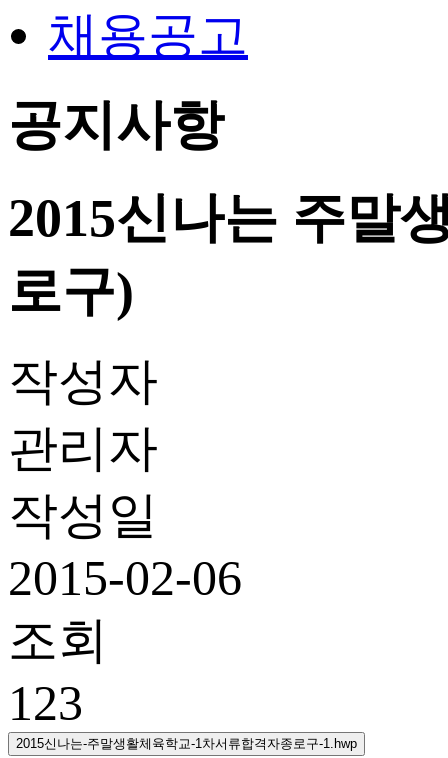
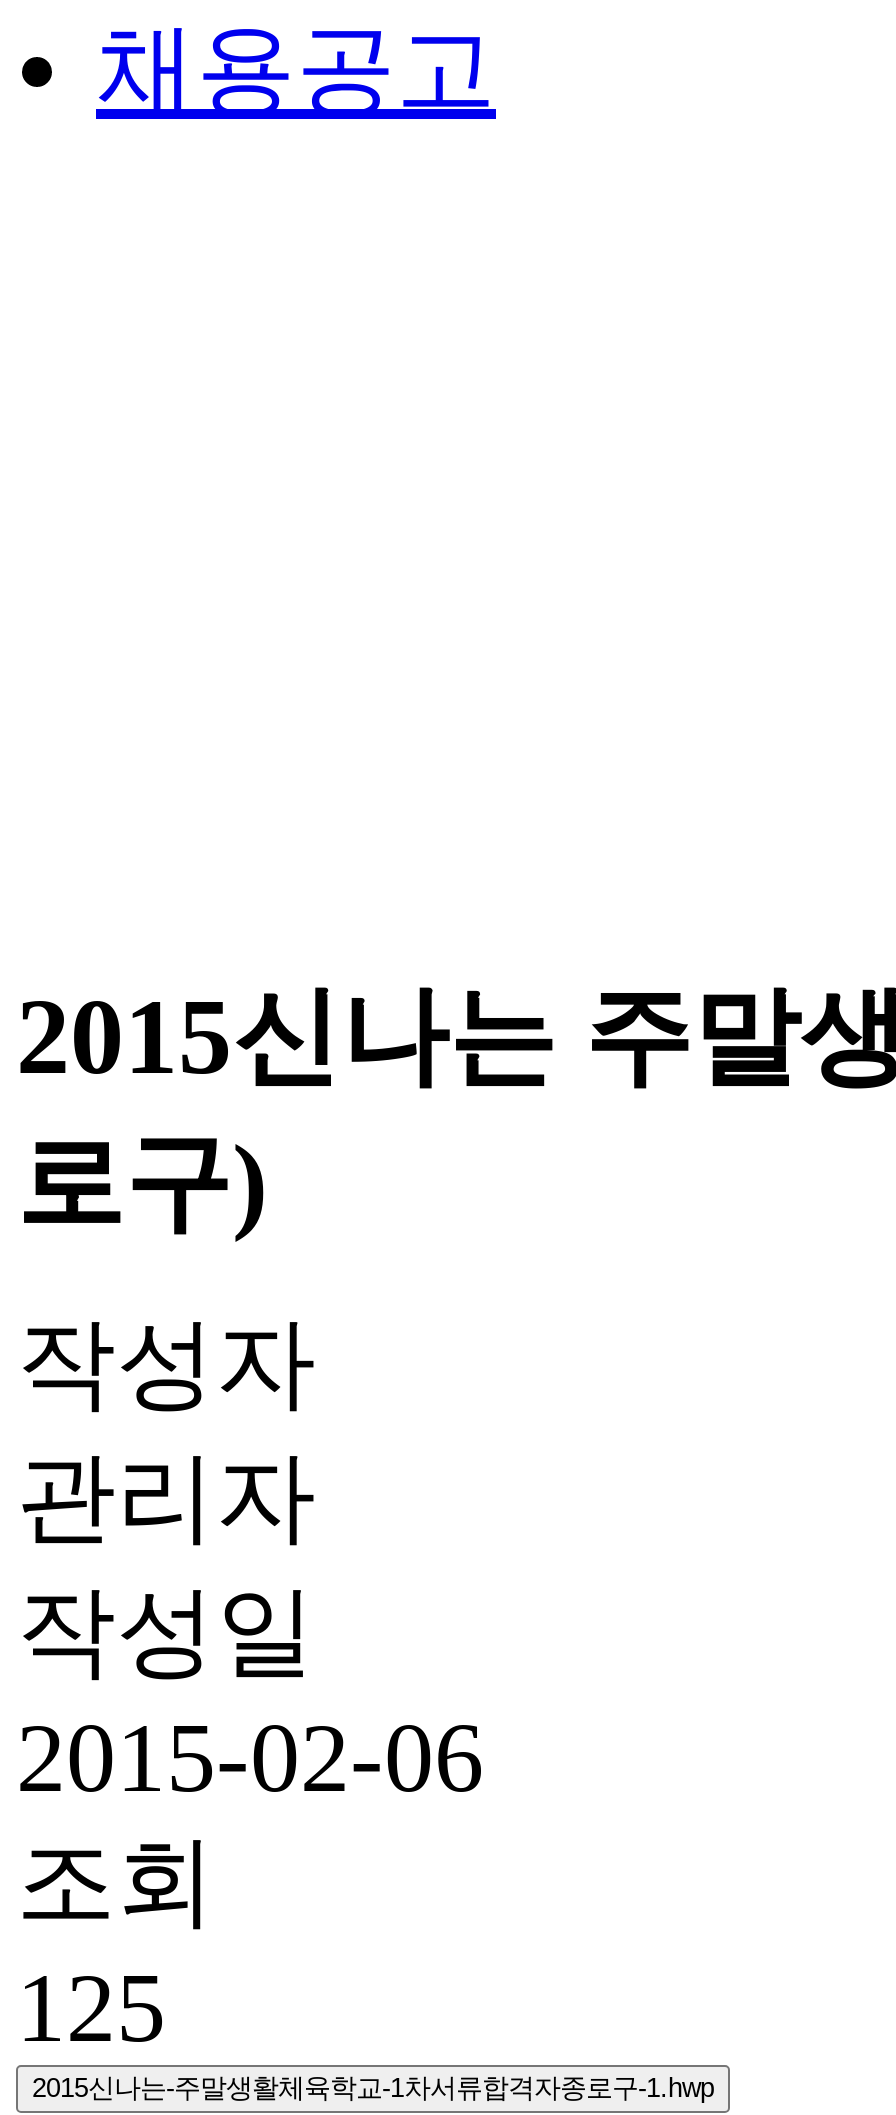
[8,95,224,155] 공지사항 -> none
[8,674,83,730] 123 -> [16,1951,166,2063] 125

